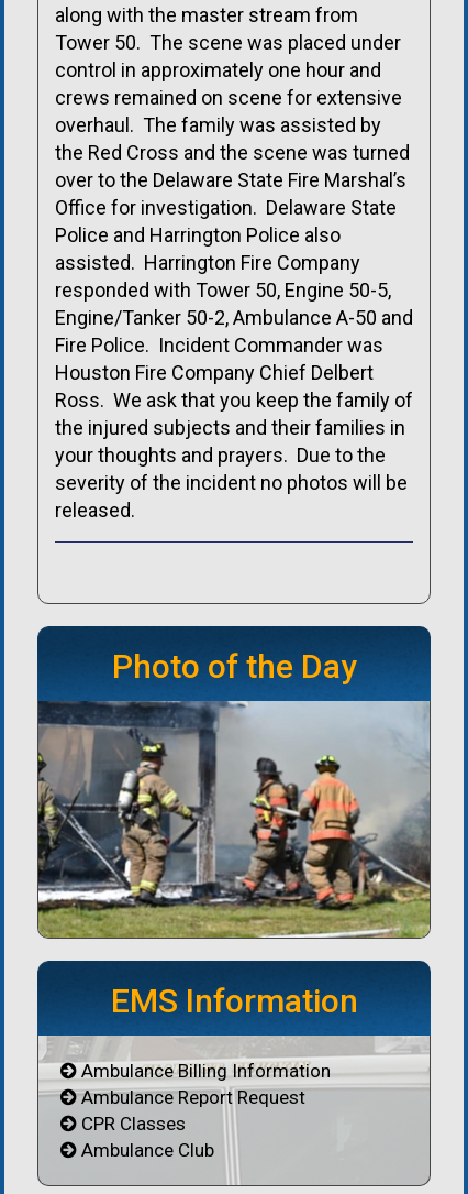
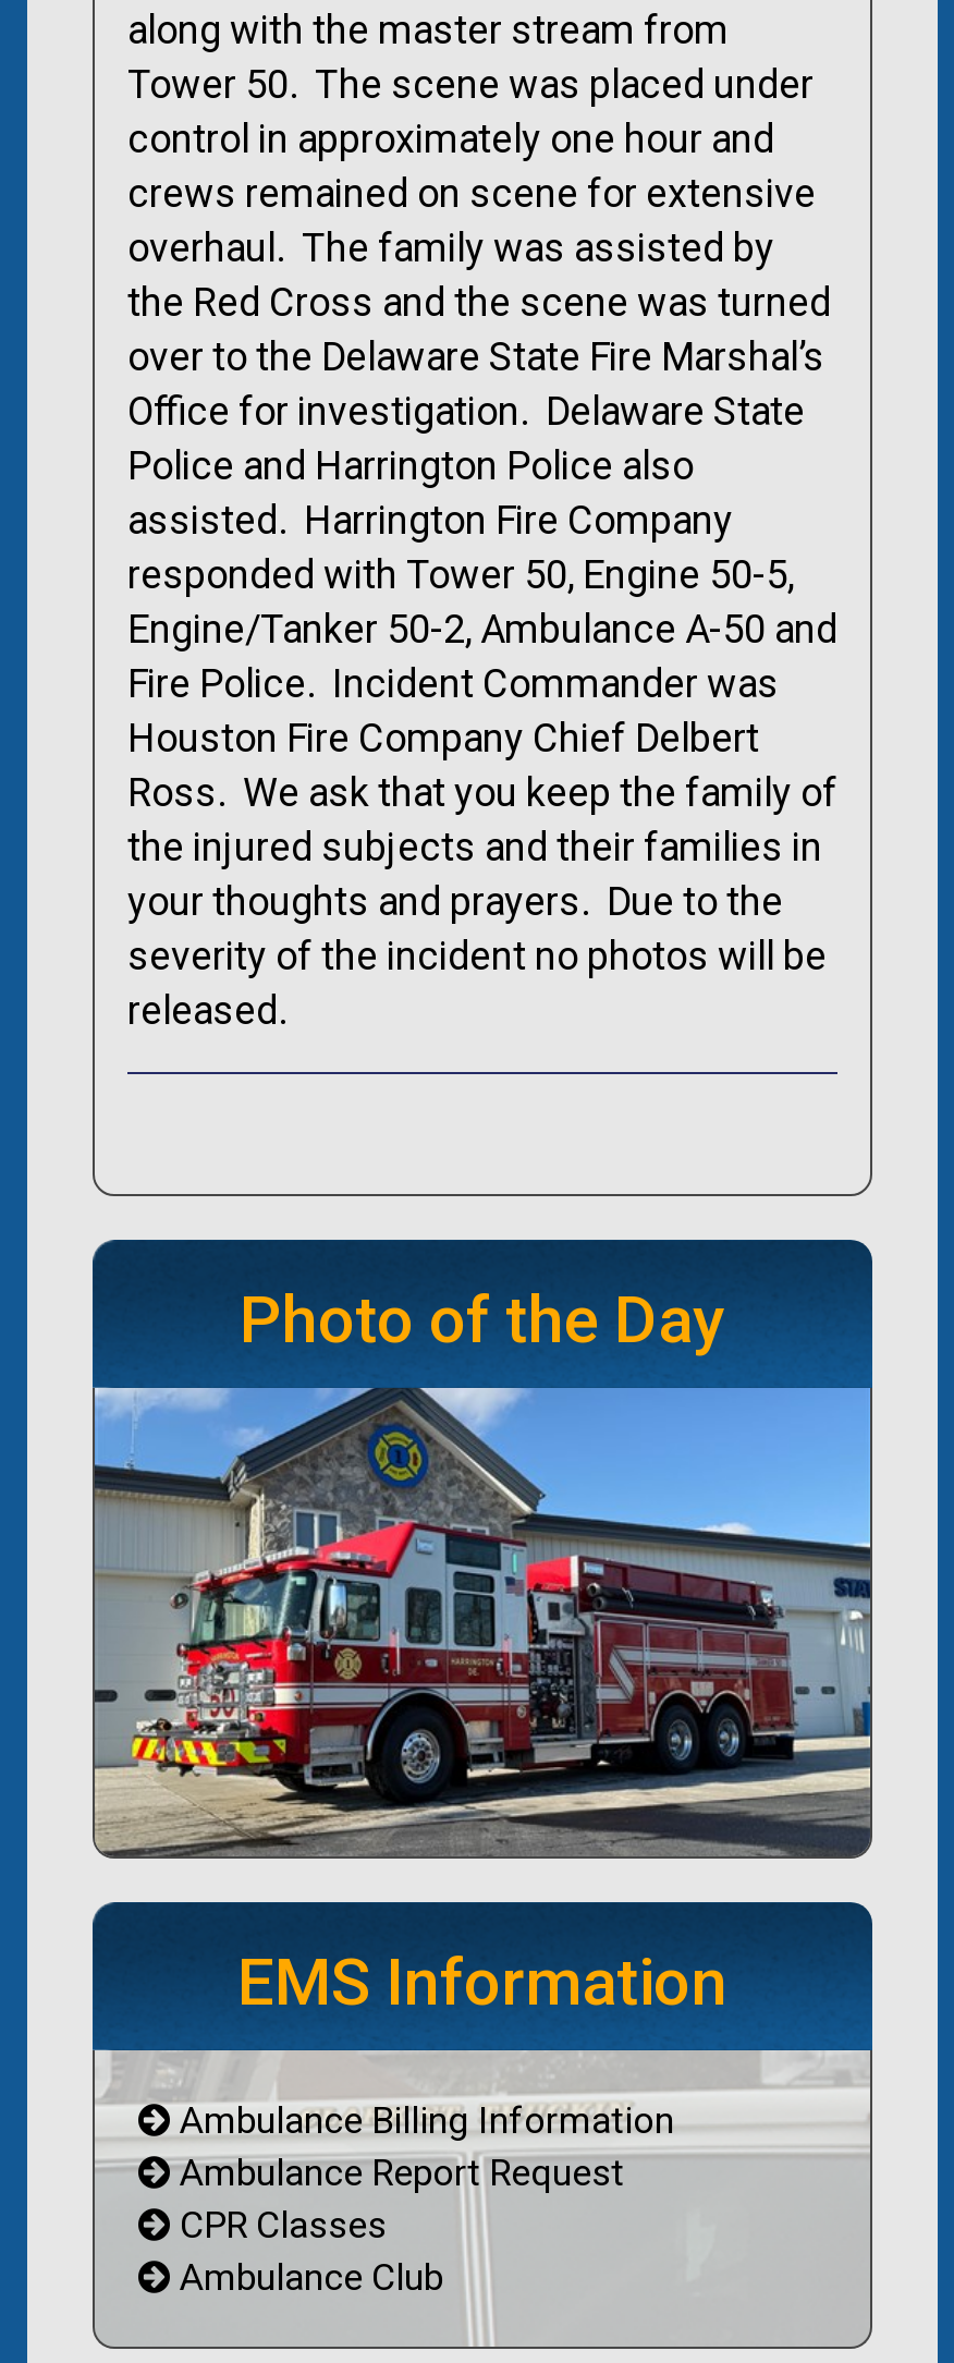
[37,700,431,939] [image] -> [93,1386,872,1859] [image]

